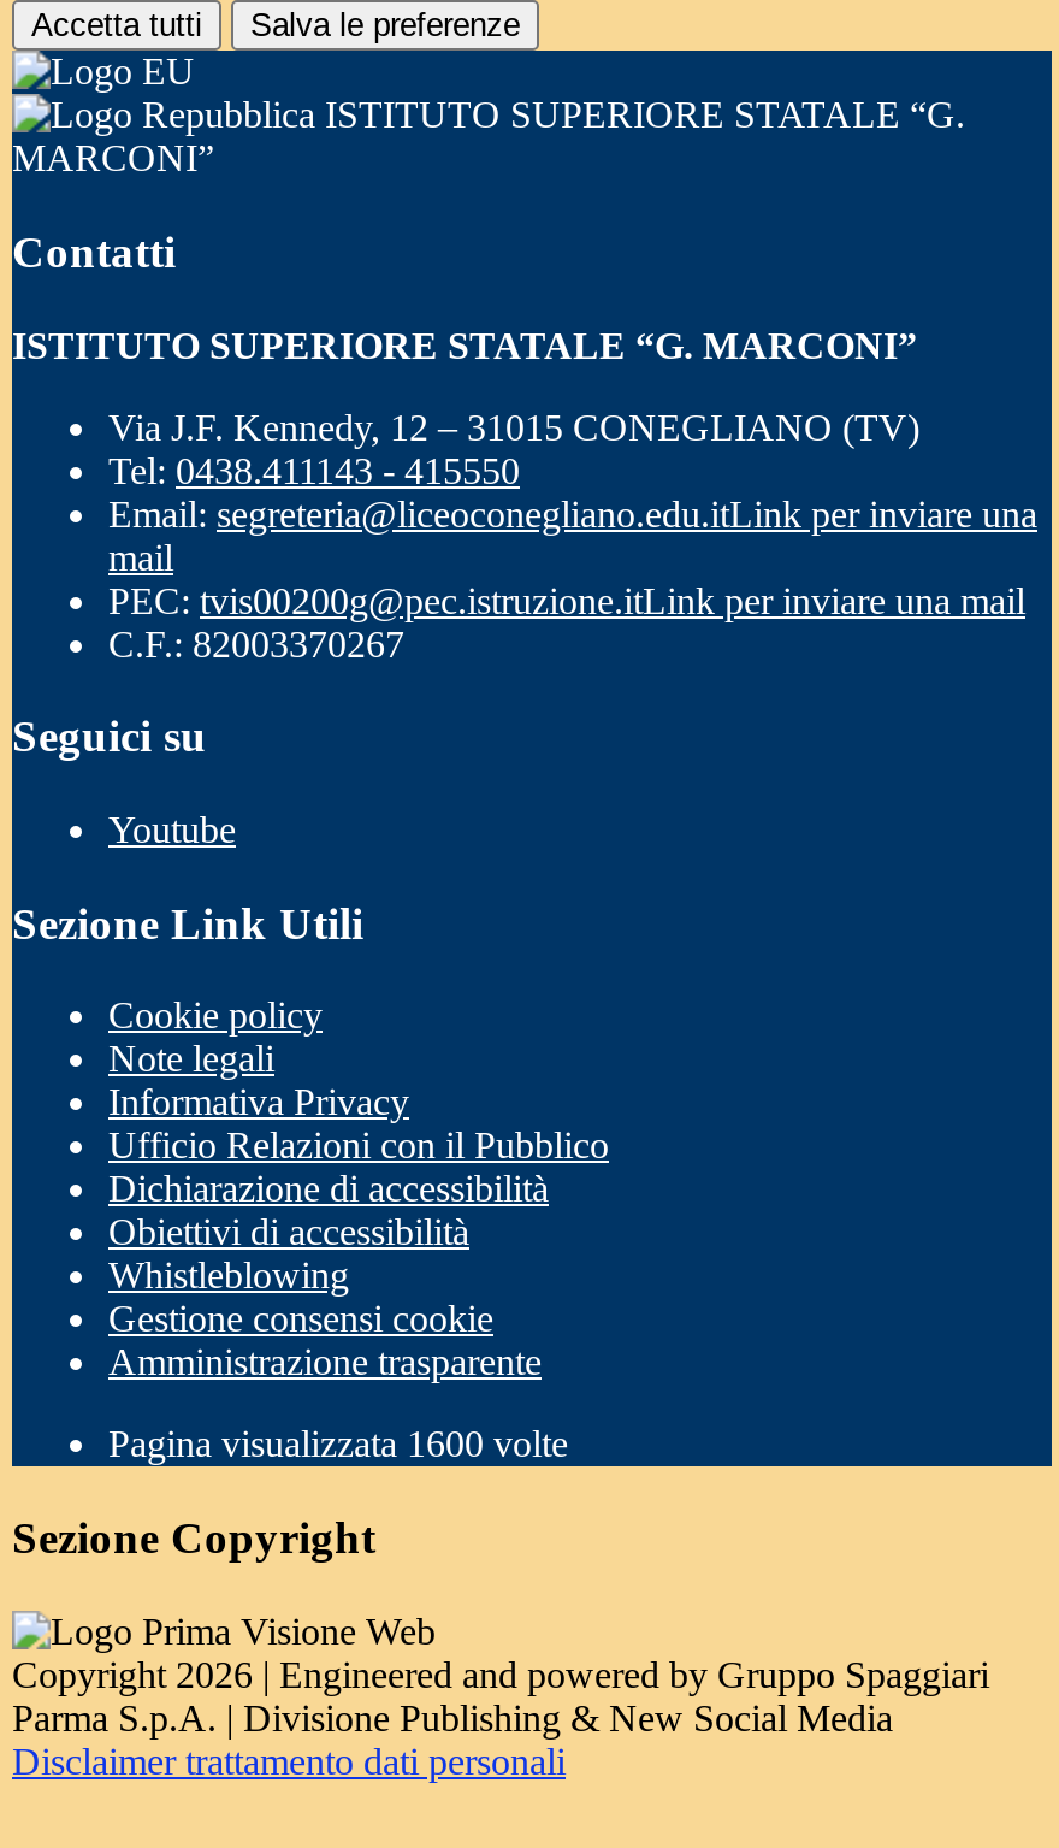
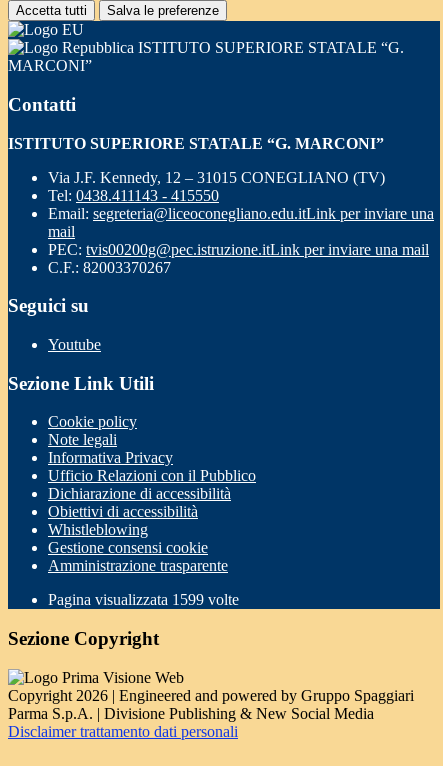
[108,1424,568,1465] Pagina visualizzata 1600 volte -> [48,591,239,608] Pagina visualizzata 1599 volte

